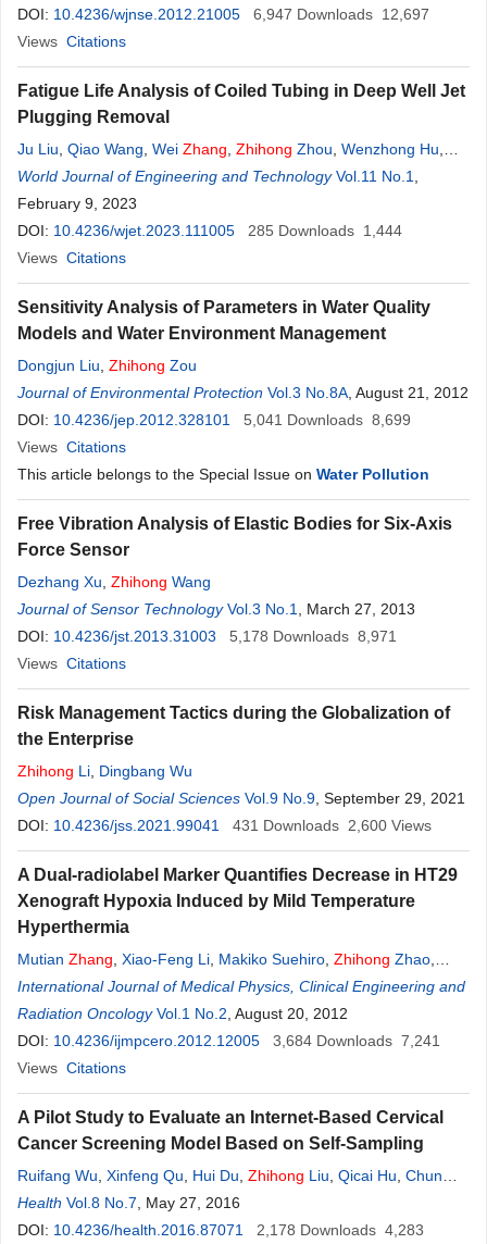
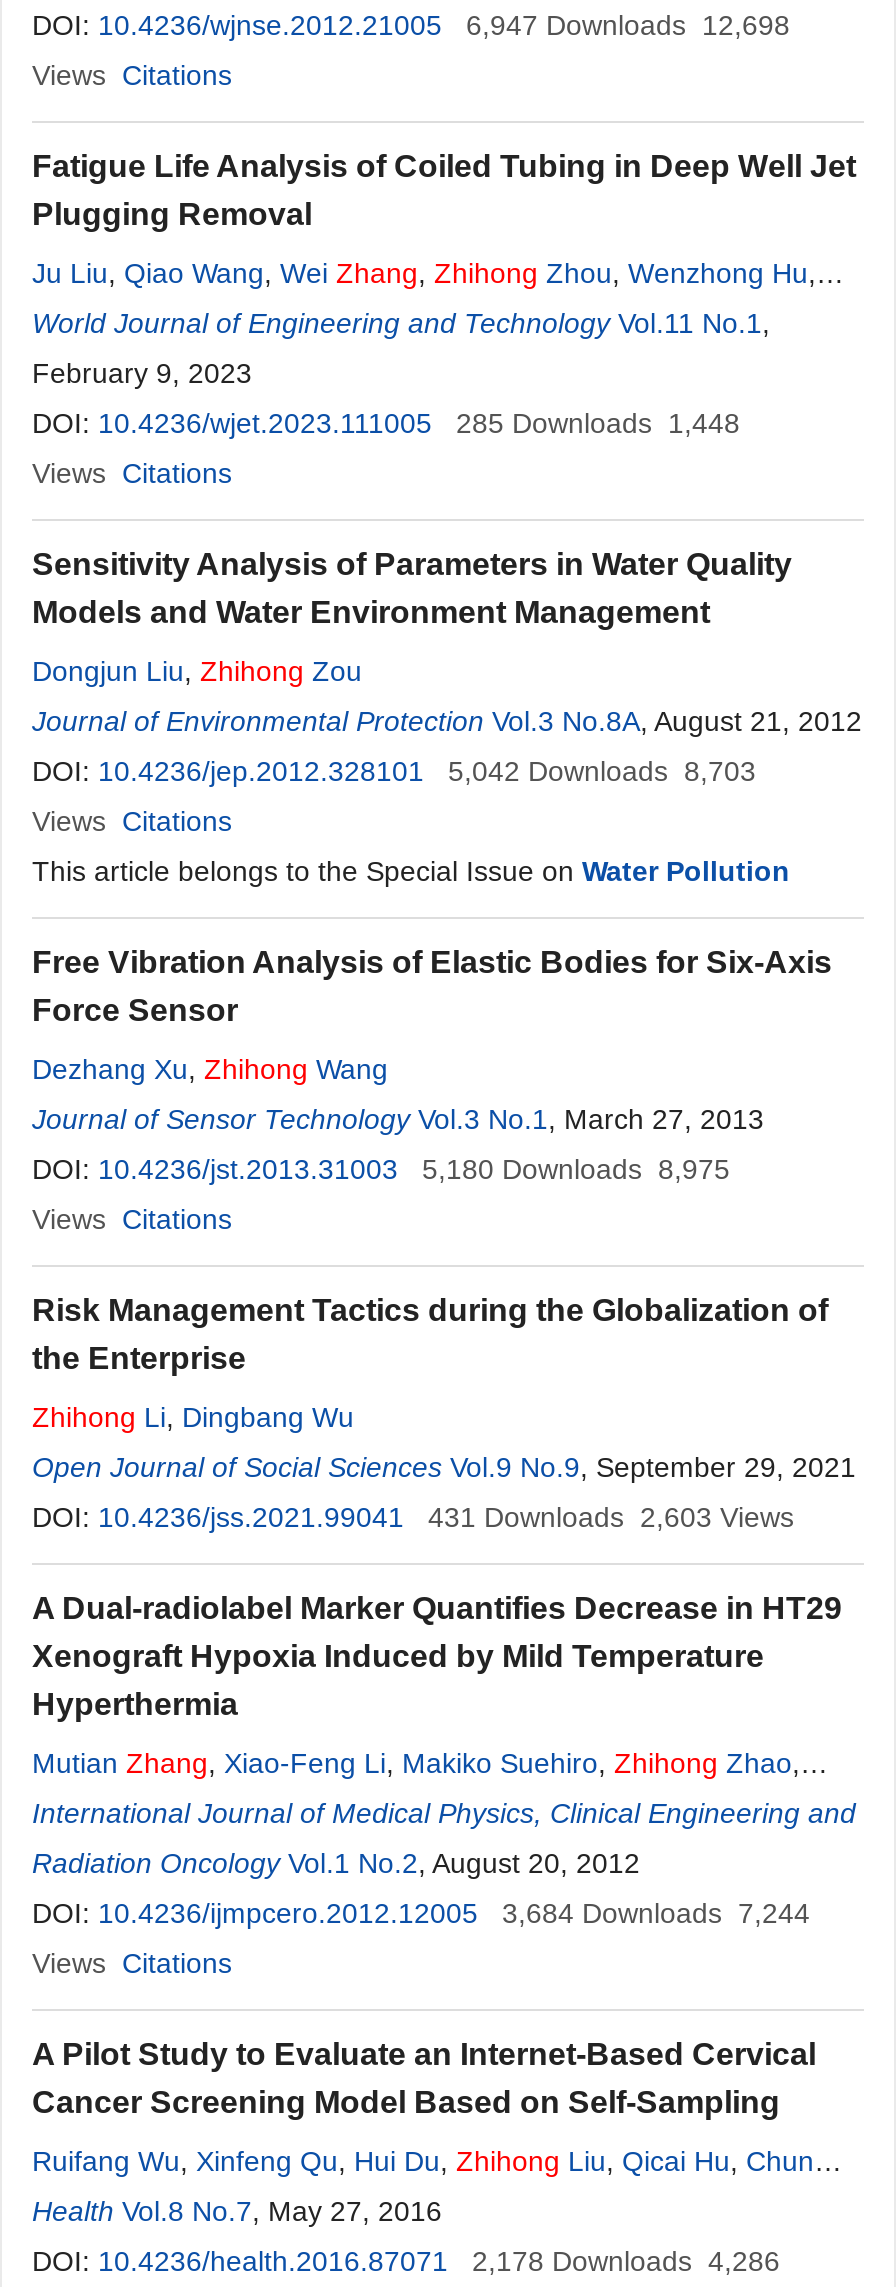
[17,5,429,23] DOI: 10.4236/wjnse.2012.21005 6,947 Downloads 12,697 -> [32,9,790,41] DOI: 10.4236/wjnse.2012.21005 6,947 Downloads 12,698
[17,222,402,239] DOI: 10.4236/wjet.2023.111005 285 Downloads 1,444 -> [32,407,740,439] DOI: 10.4236/wjet.2023.111005 285 Downloads 1,448
[17,411,411,428] DOI: 10.4236/jep.2012.328101 5,041 Downloads 8,699 -> [32,755,756,787] DOI: 10.4236/jep.2012.328101 5,042 Downloads 8,703
[17,627,397,645] DOI: 10.4236/jst.2013.31003 5,178 Downloads 8,971 -> [32,1153,730,1185] DOI: 10.4236/jst.2013.31003 5,180 Downloads 8,975
[233,817,432,834] 431 Downloads 2,600 Views -> [428,1501,794,1533] 431 Downloads 2,603 Views
[17,1032,440,1049] DOI: 10.4236/ijmpcero.2012.12005 3,684 Downloads 7,241 -> [32,1897,810,1929] DOI: 10.4236/ijmpcero.2012.12005 3,684 Downloads 7,244
[257,1221,424,1239] 2,178 Downloads 4,283 -> [472,2245,780,2277] 2,178 Downloads 4,286

